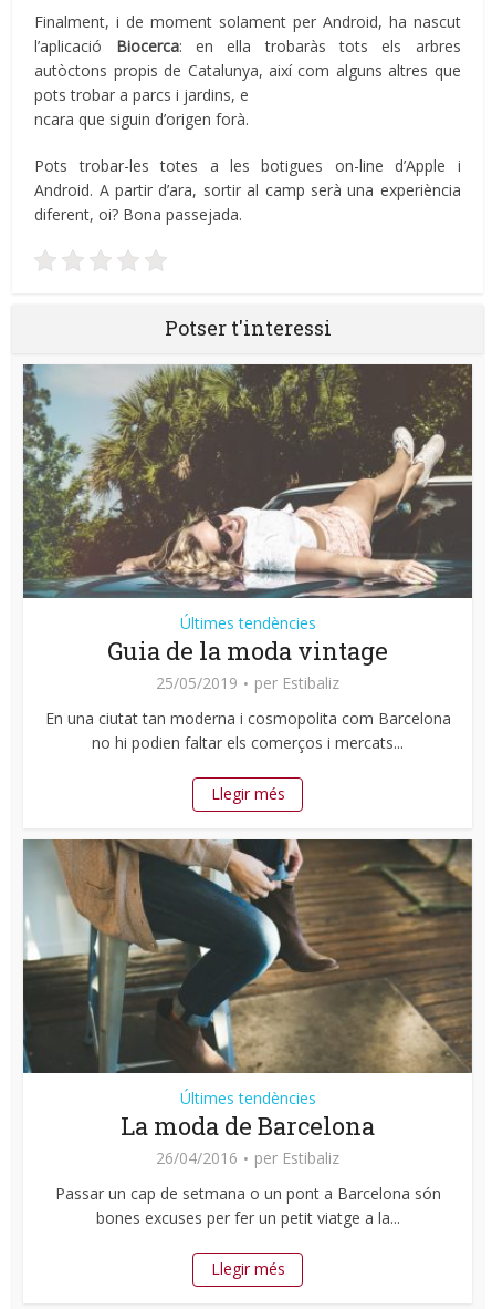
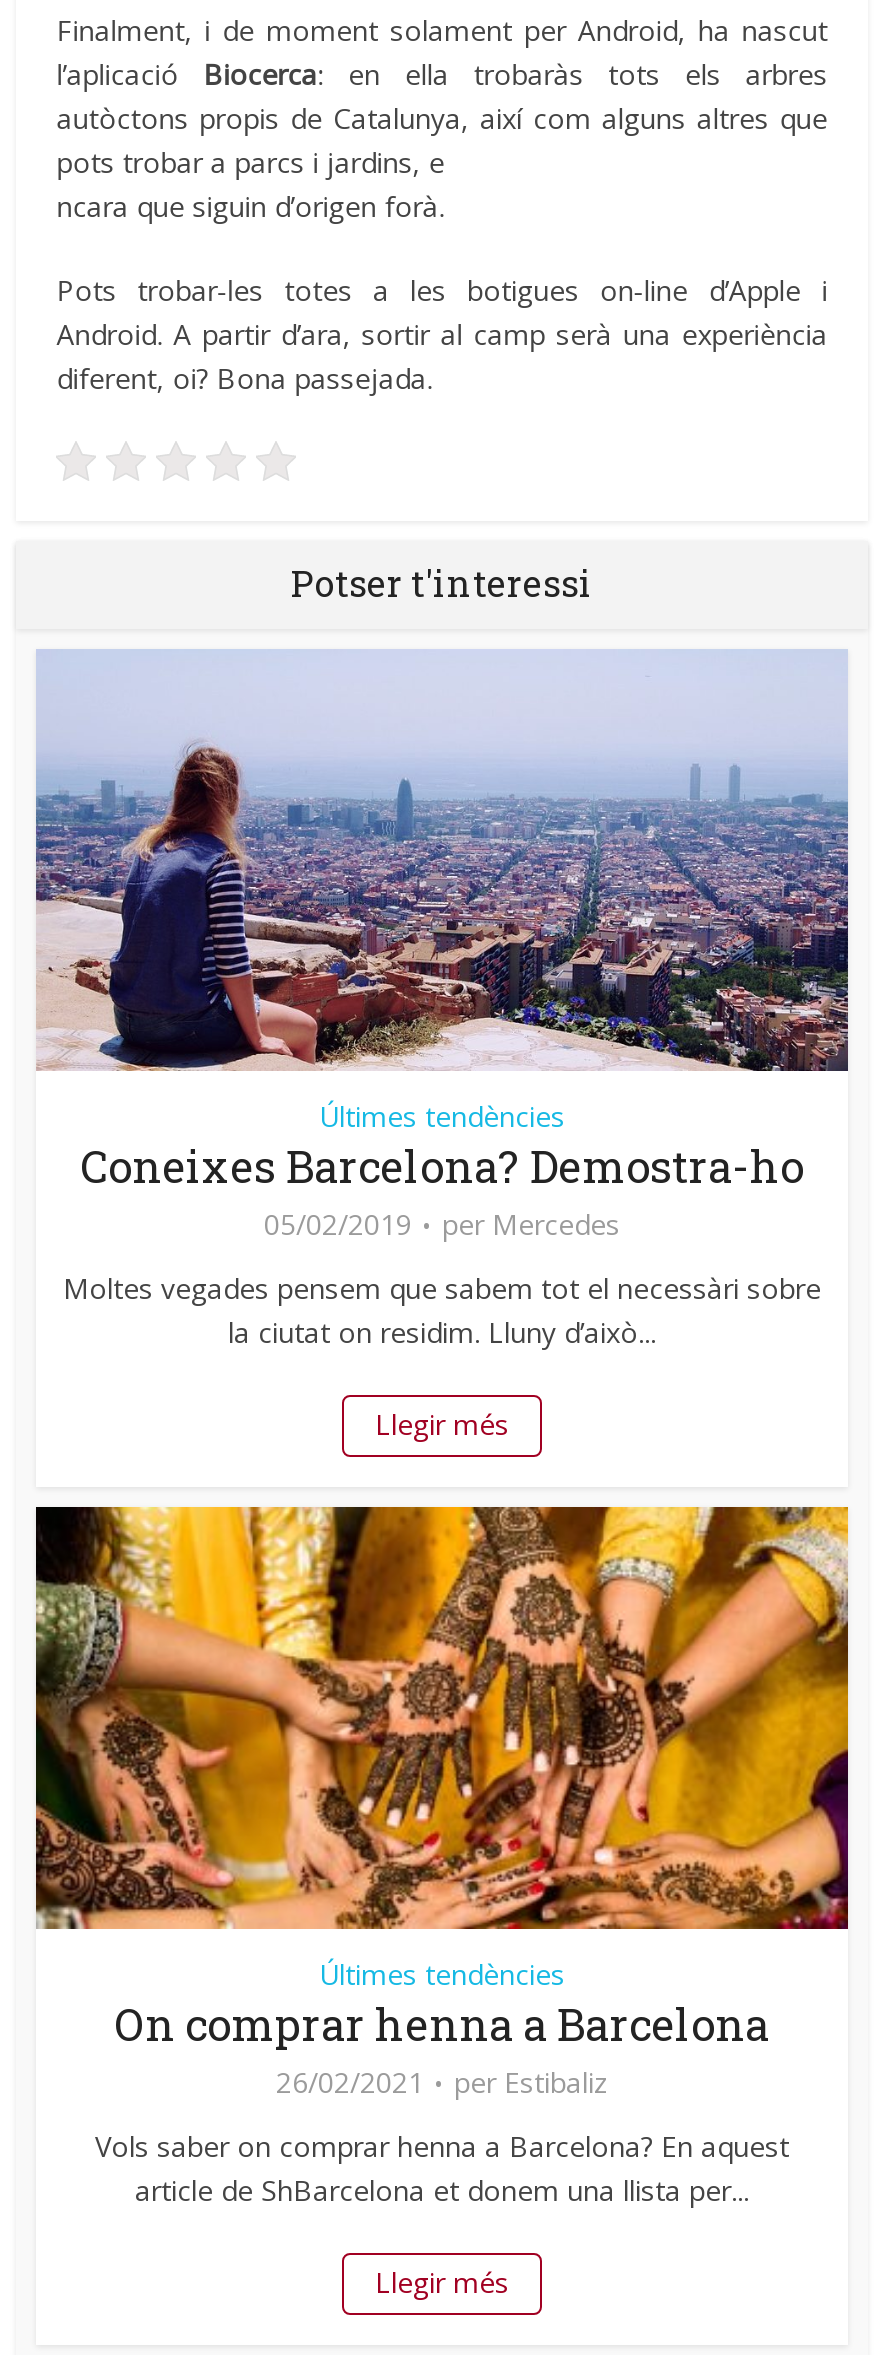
[22,363,473,693] [image] | Guia de la moda vintage | 25/05/2019 | per Estibaliz -> [36,649,850,1243] [image] | Coneixes Barcelona? Demostra-ho | 05/02/2019 | per Mercedes
[45,707,451,753] En una ciutat tan moderna i cosmopolita com Barcelona | no hi podien faltar els comerços i mercats... -> [63,1269,821,1351] Moltes vegades pensem que sabem tot el necessàri sobre | la ciutat on residim. Lluny d’això...
[22,838,473,1168] [image] | La moda de Barcelona | 26/04/2016 -> [34,1505,850,2101] [image] | On comprar henna a Barcelona | 26/02/2021
[55,1182,441,1228] Passar un cap de setmana o un pont a Barcelona són | bones excuses per fer un petit viatge a la... -> [95,2127,789,2209] Vols saber on comprar henna a Barcelona? En aquest | article de ShBarcelona et donem una llista per...

